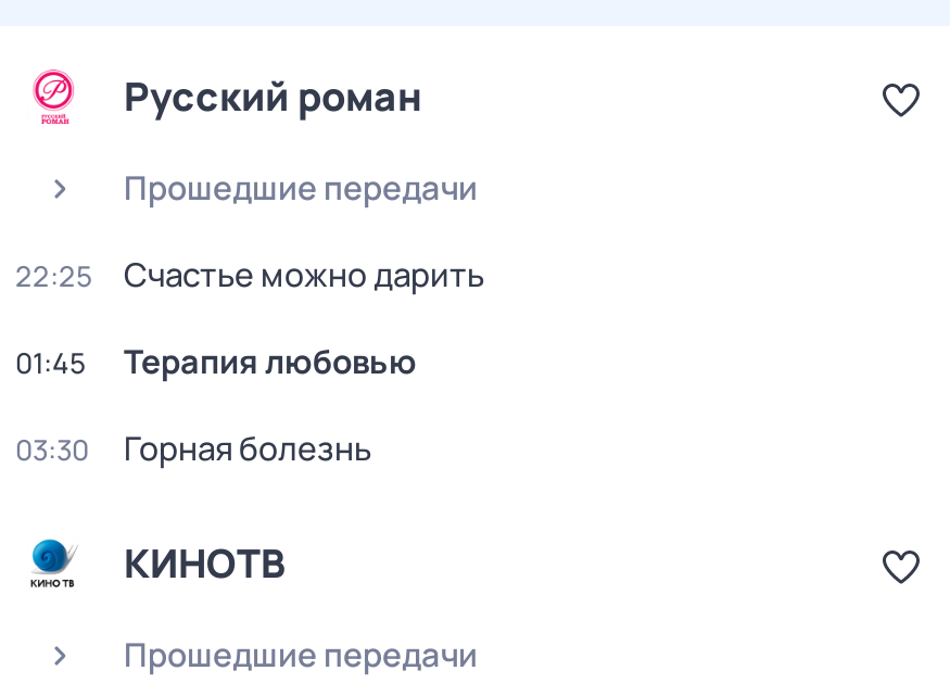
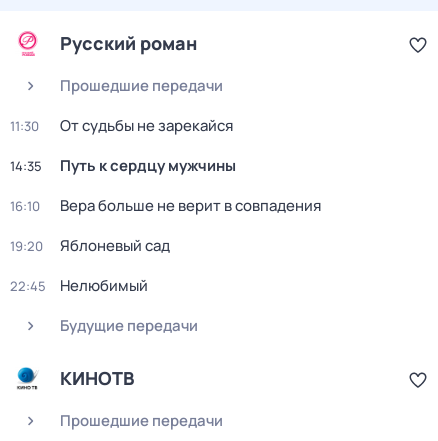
[15,252,484,471] 22:25 | Счастье можно дарить | 01:45 | Терапия любовью | 03:30 | Горная болезнь -> [10,115,321,336] 11:30 | От судьбы не зарекайся | 14:35 | Путь к сердцу мужчины | 16:10 | Вера больше не верит в совпадения | 19:20 | Яблоневый сад | 22:45 | Нелюбимый | Будущие передачи

